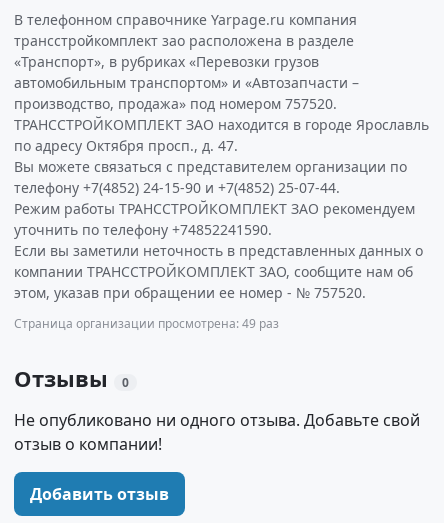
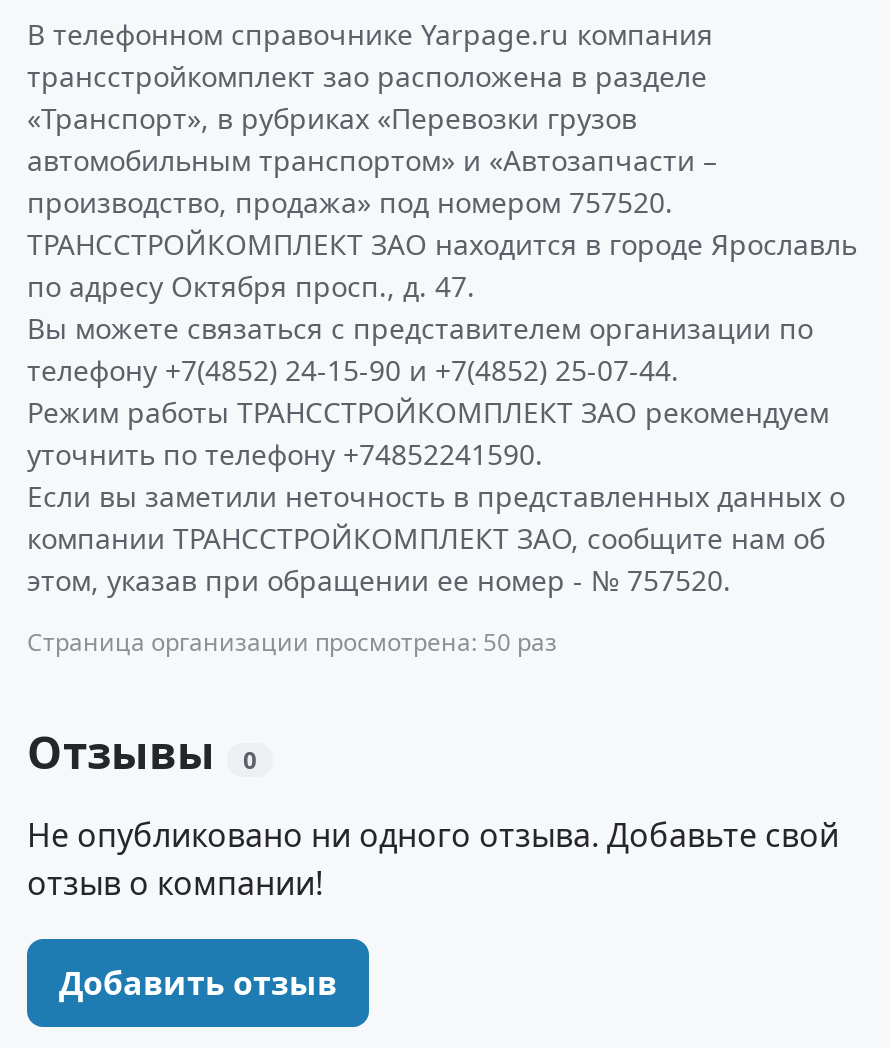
[14,315,279,332] Страница организации просмотрена: 49 раз -> [27,625,557,659] Страница организации просмотрена: 50 раз

